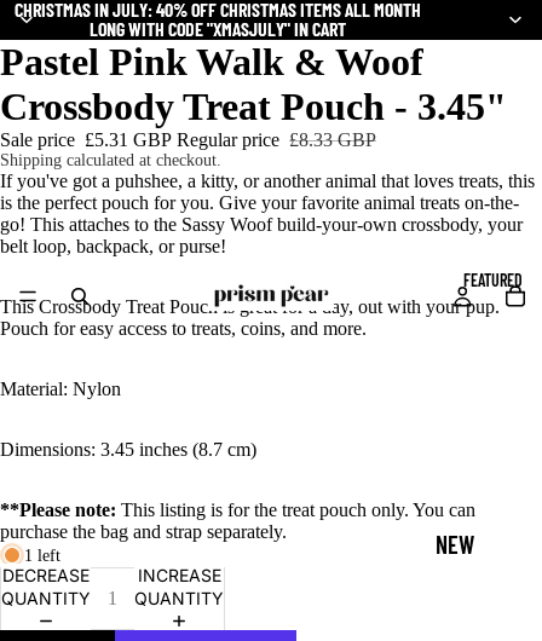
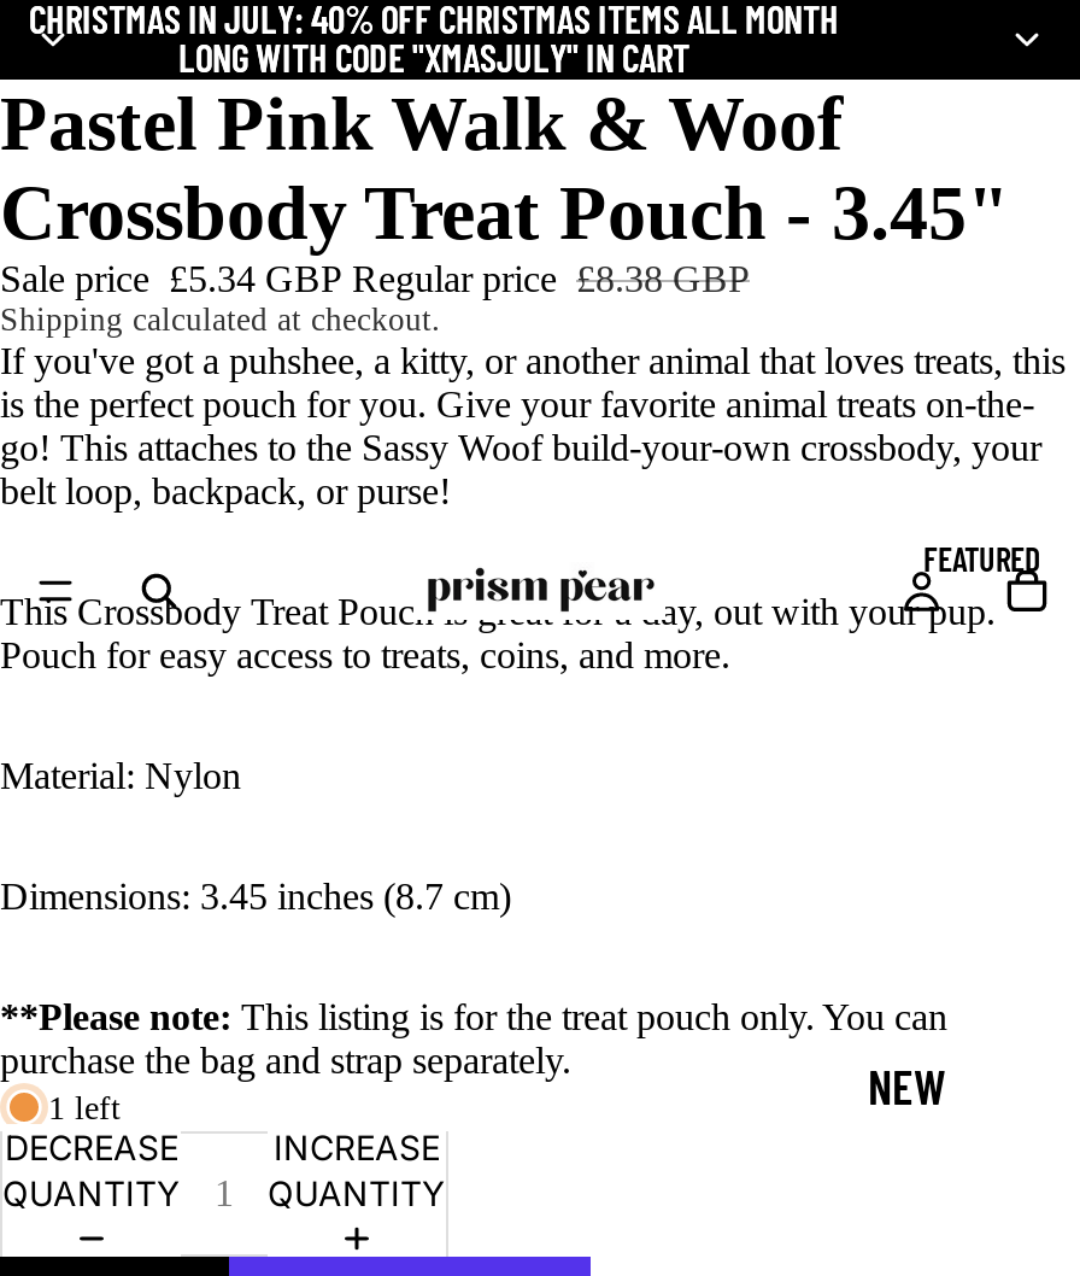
[0,129,376,150] Sale price £5.31 GBP Regular price £8.33 GBP -> [0,258,750,299] Sale price £5.34 GBP Regular price £8.38 GBP

